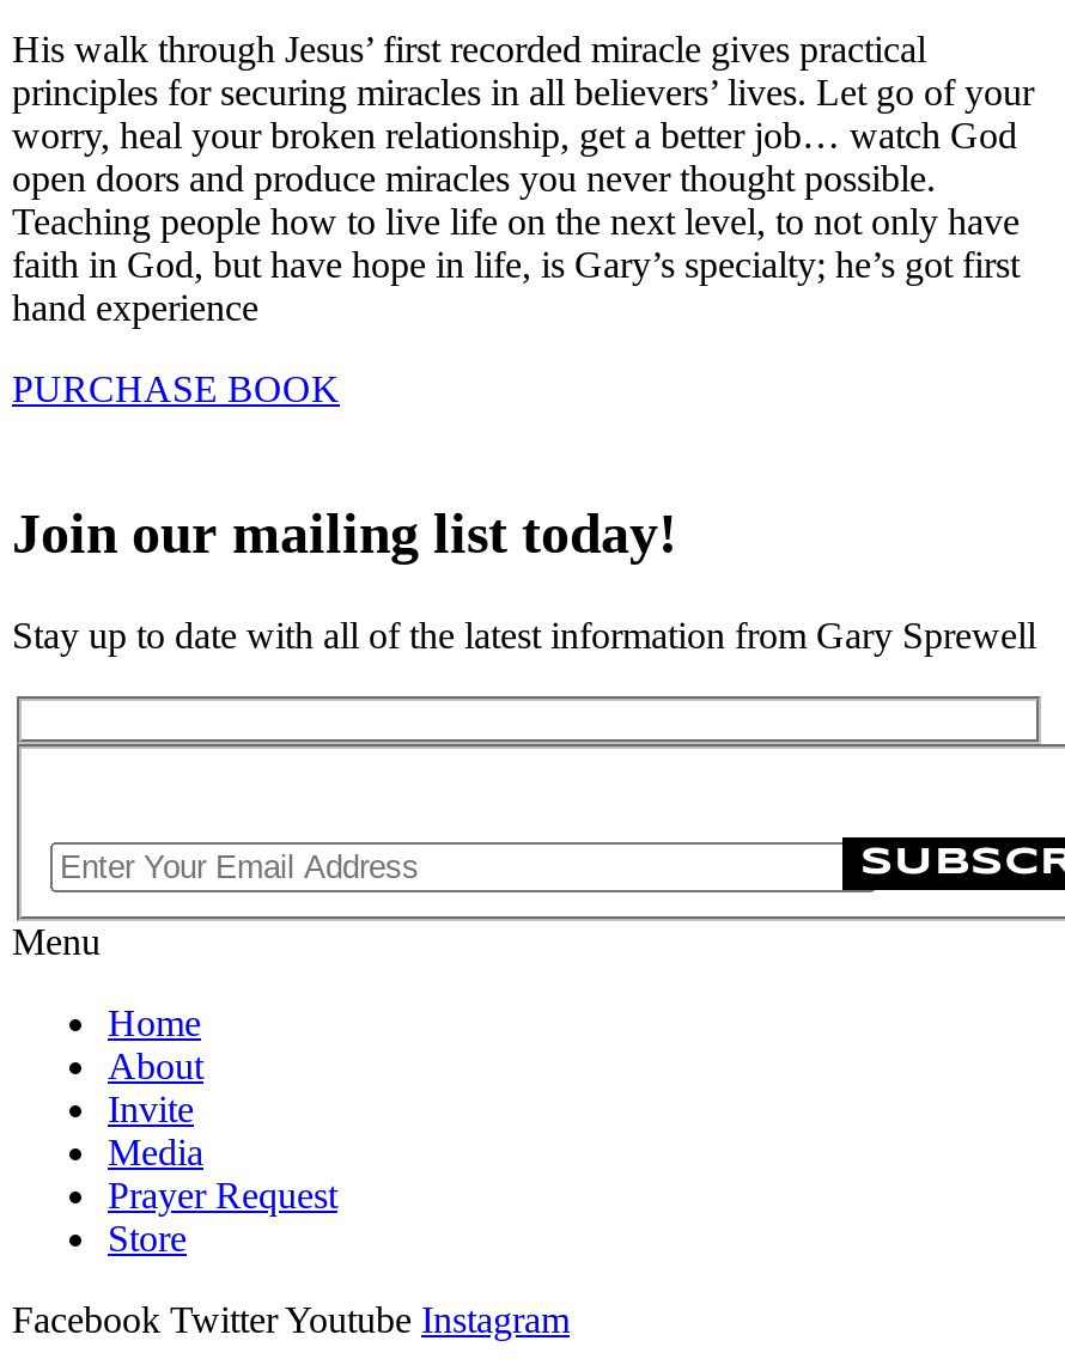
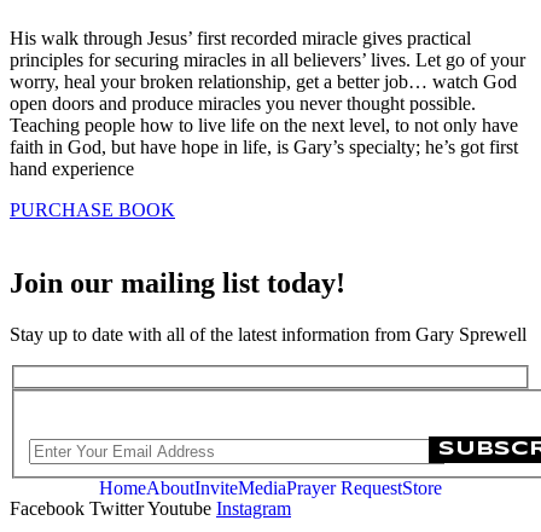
[12,922,337,1259] Menu | Home | About | Invite | Media | Prayer Request | Store -> [99,478,442,499] HomeAboutInviteMediaPrayer RequestStore

